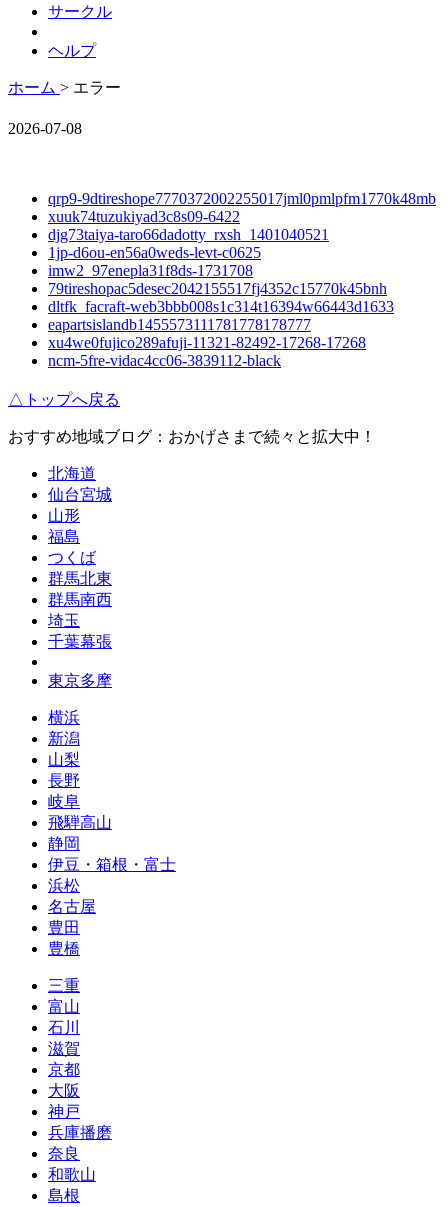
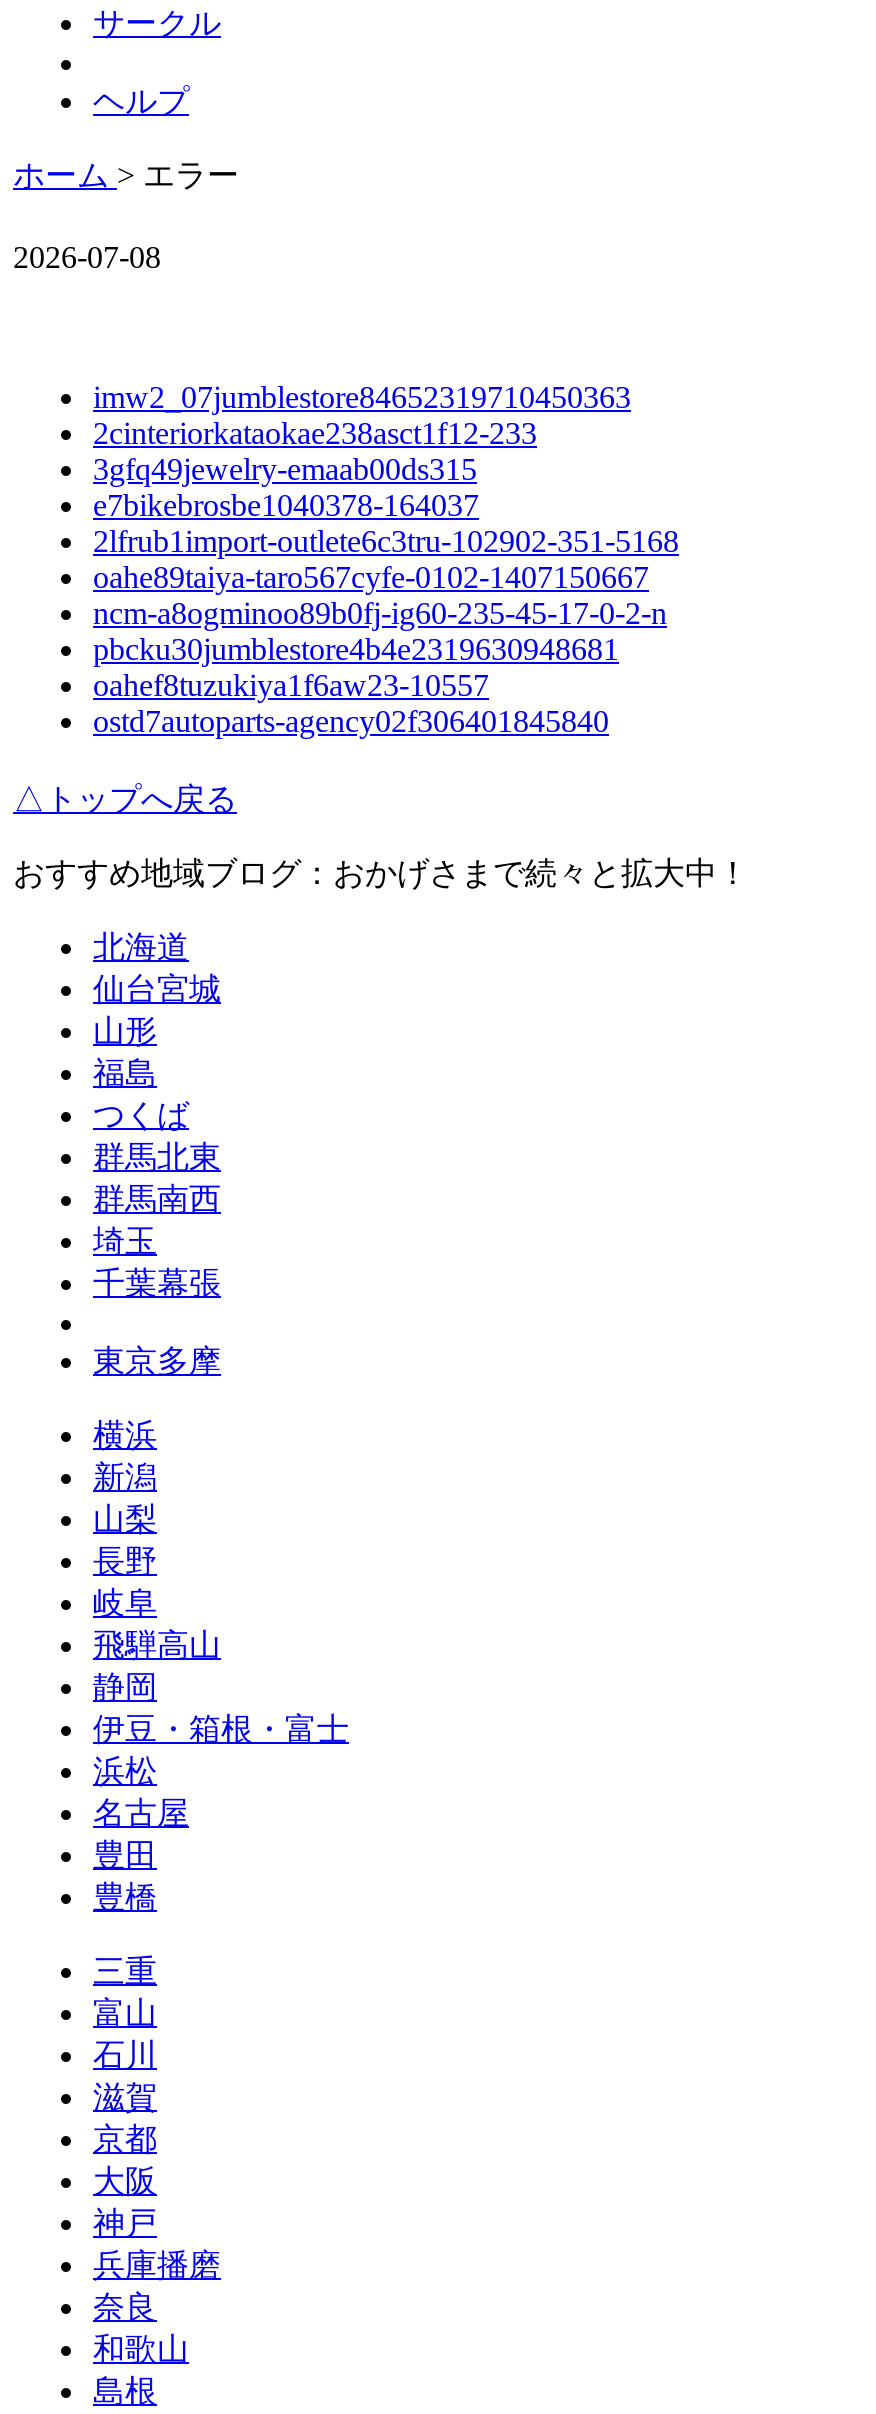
[48,190,436,369] qrp9-9dtireshope7770372002255017jml0pmlpfm1770k48mb | xuuk74tuzukiyad3c8s09-6422 | djg73taiya-taro66dadotty_rxsh_1401040521 | 1jp-d6ou-en56a0weds-levt-c0625 | imw2_97enepla31f8ds-1731708 | 79tireshopac5desec2042155517fj4352c15770k45bnh | dltfk_facraft-web3bbb008s1c314t16394w66443d1633 | eapartsislandb1455573111781778178777 | xu4we0fujico289afuji-11321-82492-17268-17268 | ncm-5fre-vidac4cc06-3839112-black -> [93,381,679,739] imw2_07jumblestore84652319710450363 | 2cinteriorkataokae238asct1f12-233 | 3gfq49jewelry-emaab00ds315 | e7bikebrosbe1040378-164037 | 2lfrub1import-outlete6c3tru-102902-351-5168 | oahe89taiya-taro567cyfe-0102-1407150667 | ncm-a8ogminoo89b0fj-ig60-235-45-17-0-2-n | pbcku30jumblestore4b4e2319630948681 | oahef8tuzukiya1f6aw23-10557 | ostd7autoparts-agency02f306401845840

